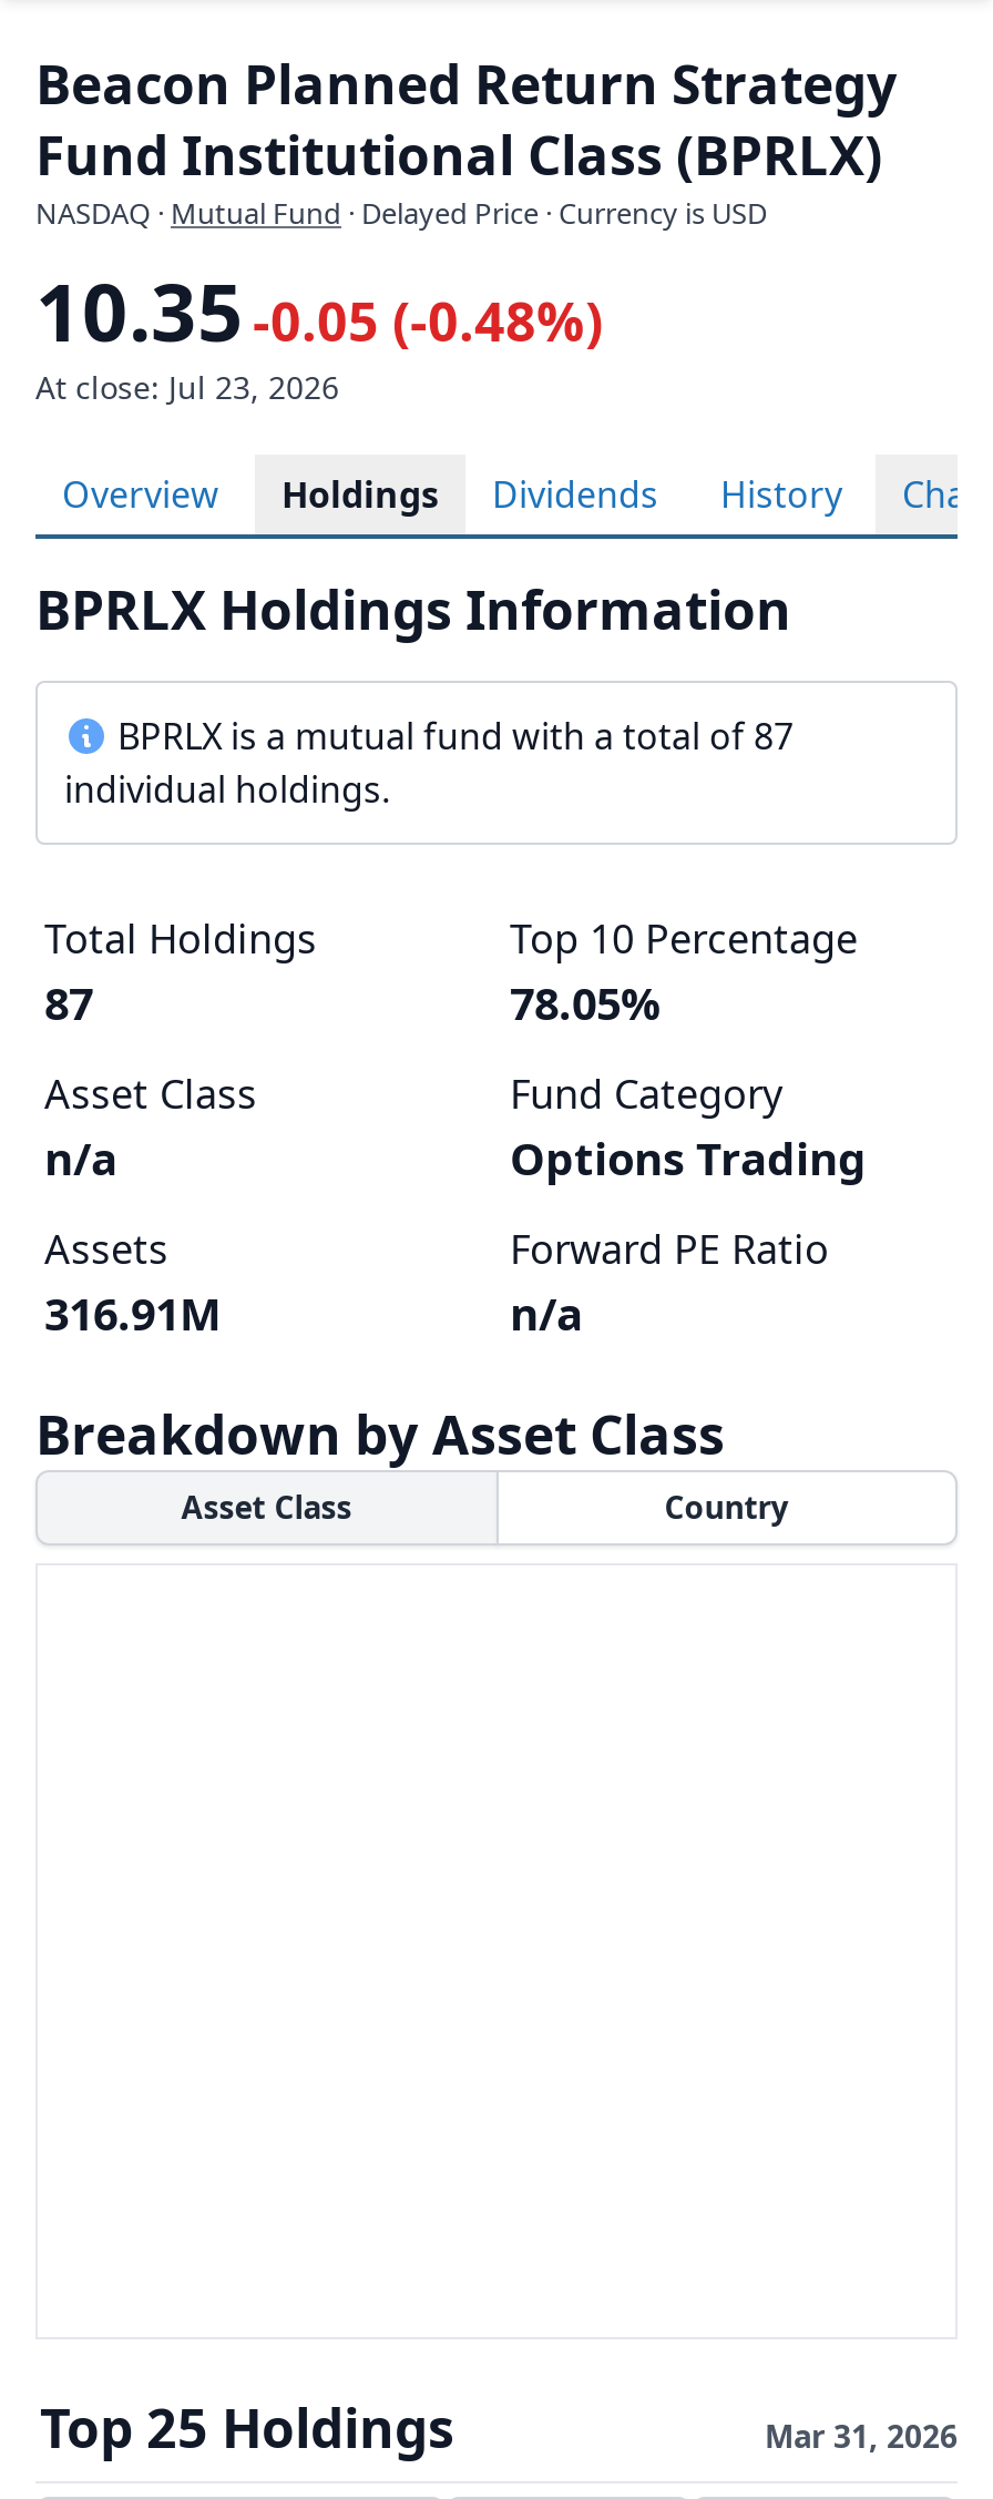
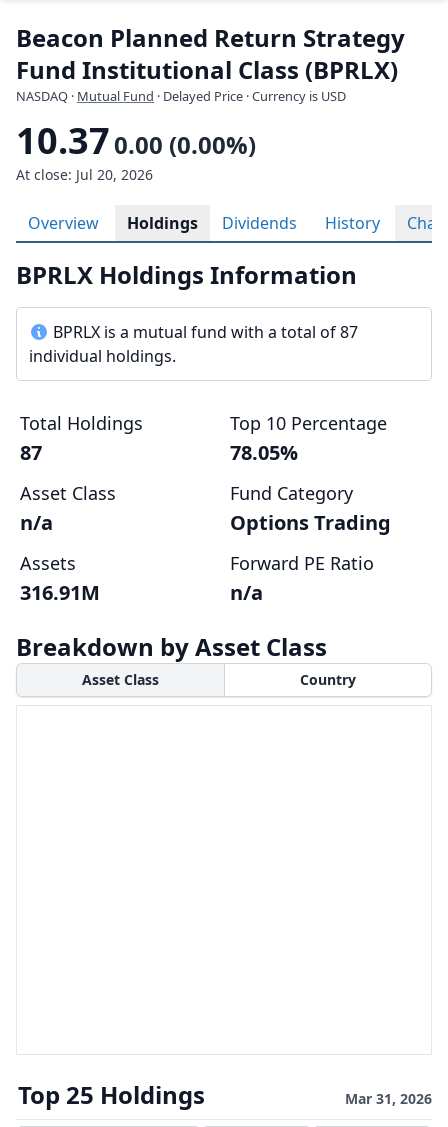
[35,257,603,366] 10.35 -0.05 (-0.48%) -> [16,116,256,165] 10.37 0.00 (0.00%)
[35,366,339,408] At close: Jul 23, 2026 -> [16,165,153,184] At close: Jul 20, 2026

